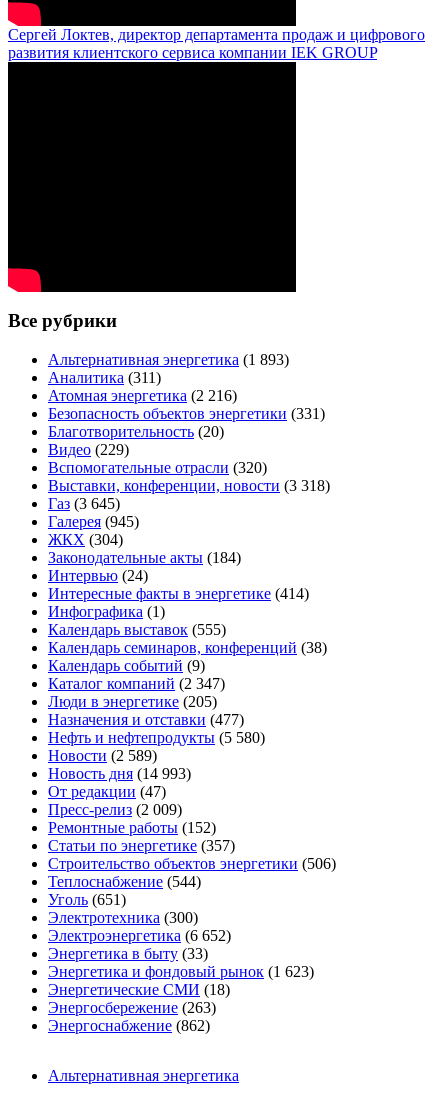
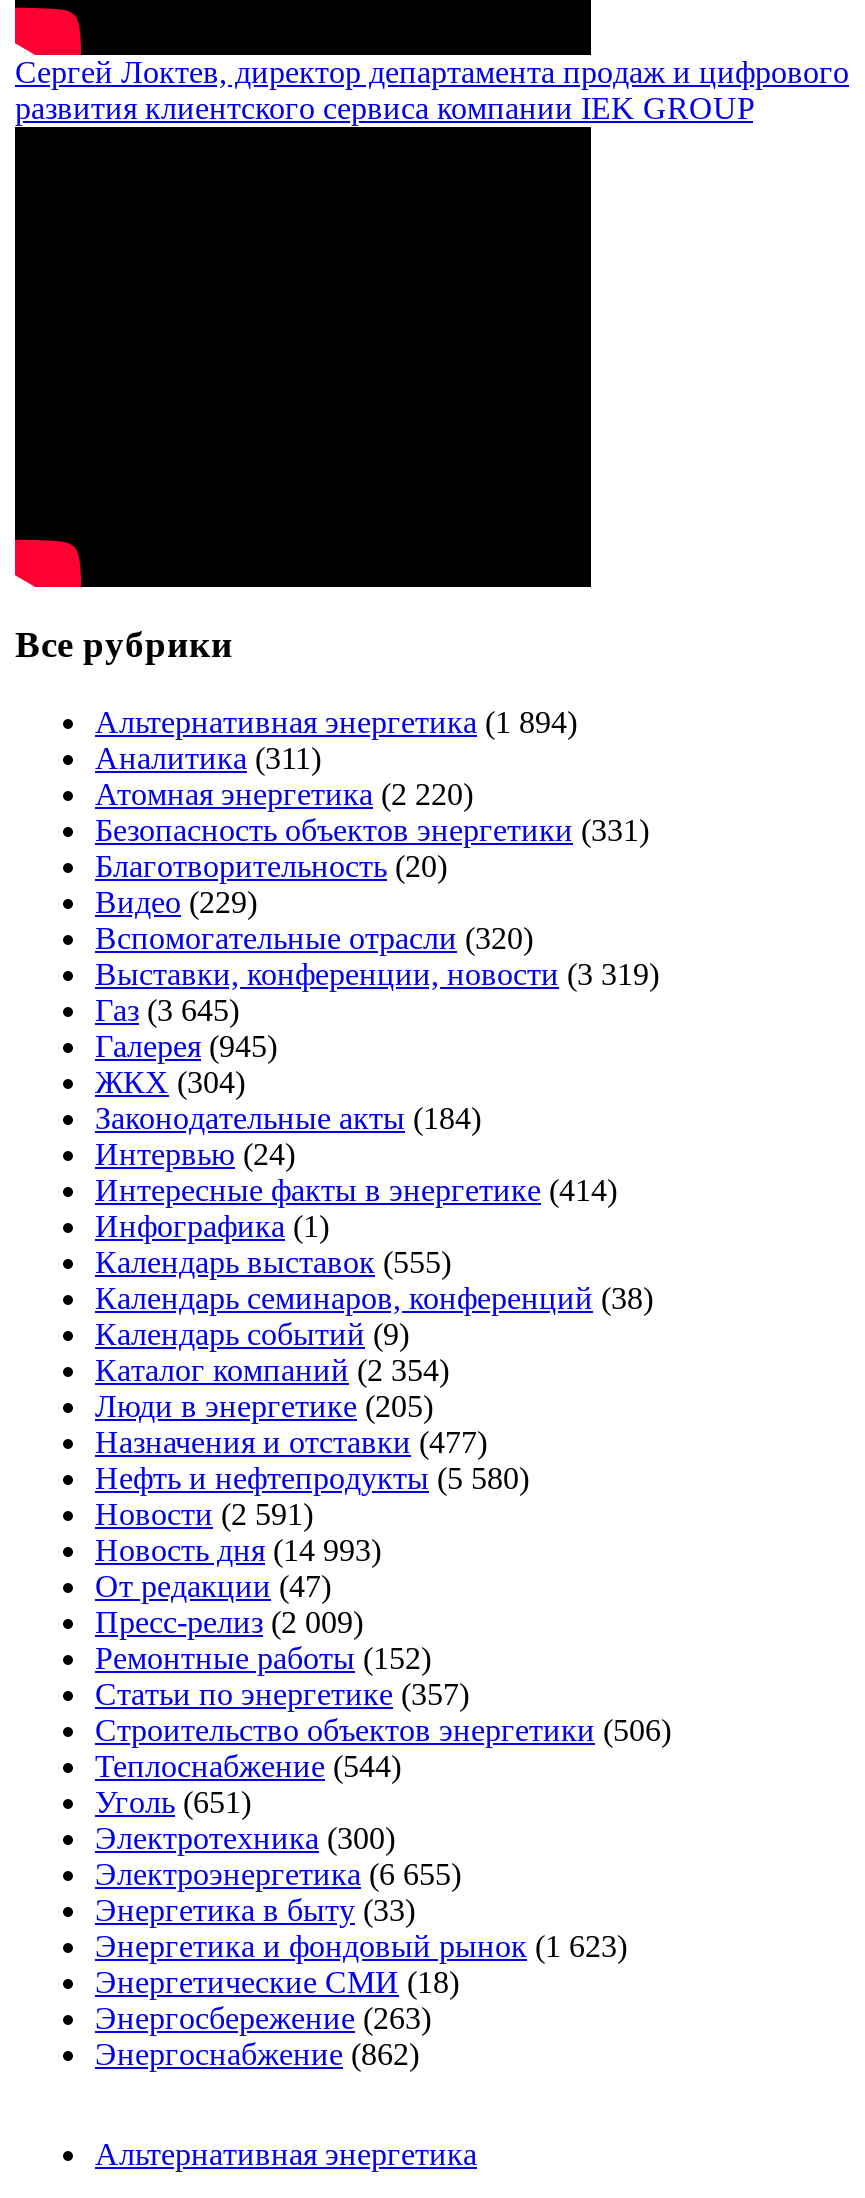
[48,351,289,368] Альтернативная энергетика (1 893) -> [95,705,577,739] Альтернативная энергетика (1 894)
[48,387,237,404] Атомная энергетика (2 216) -> [95,777,473,811] Атомная энергетика (2 220)
[48,477,330,494] Выставки, конференции, новости (3 318) -> [95,957,659,991] Выставки, конференции, новости (3 319)
[48,675,225,692] Каталог компаний (2 347) -> [95,1353,449,1387] Каталог компаний (2 354)
[48,747,157,764] Новости (2 589) -> [95,1497,313,1531] Новости (2 591)
[48,927,231,944] Электроэнергетика (6 652) -> [95,1857,461,1891] Электроэнергетика (6 655)

